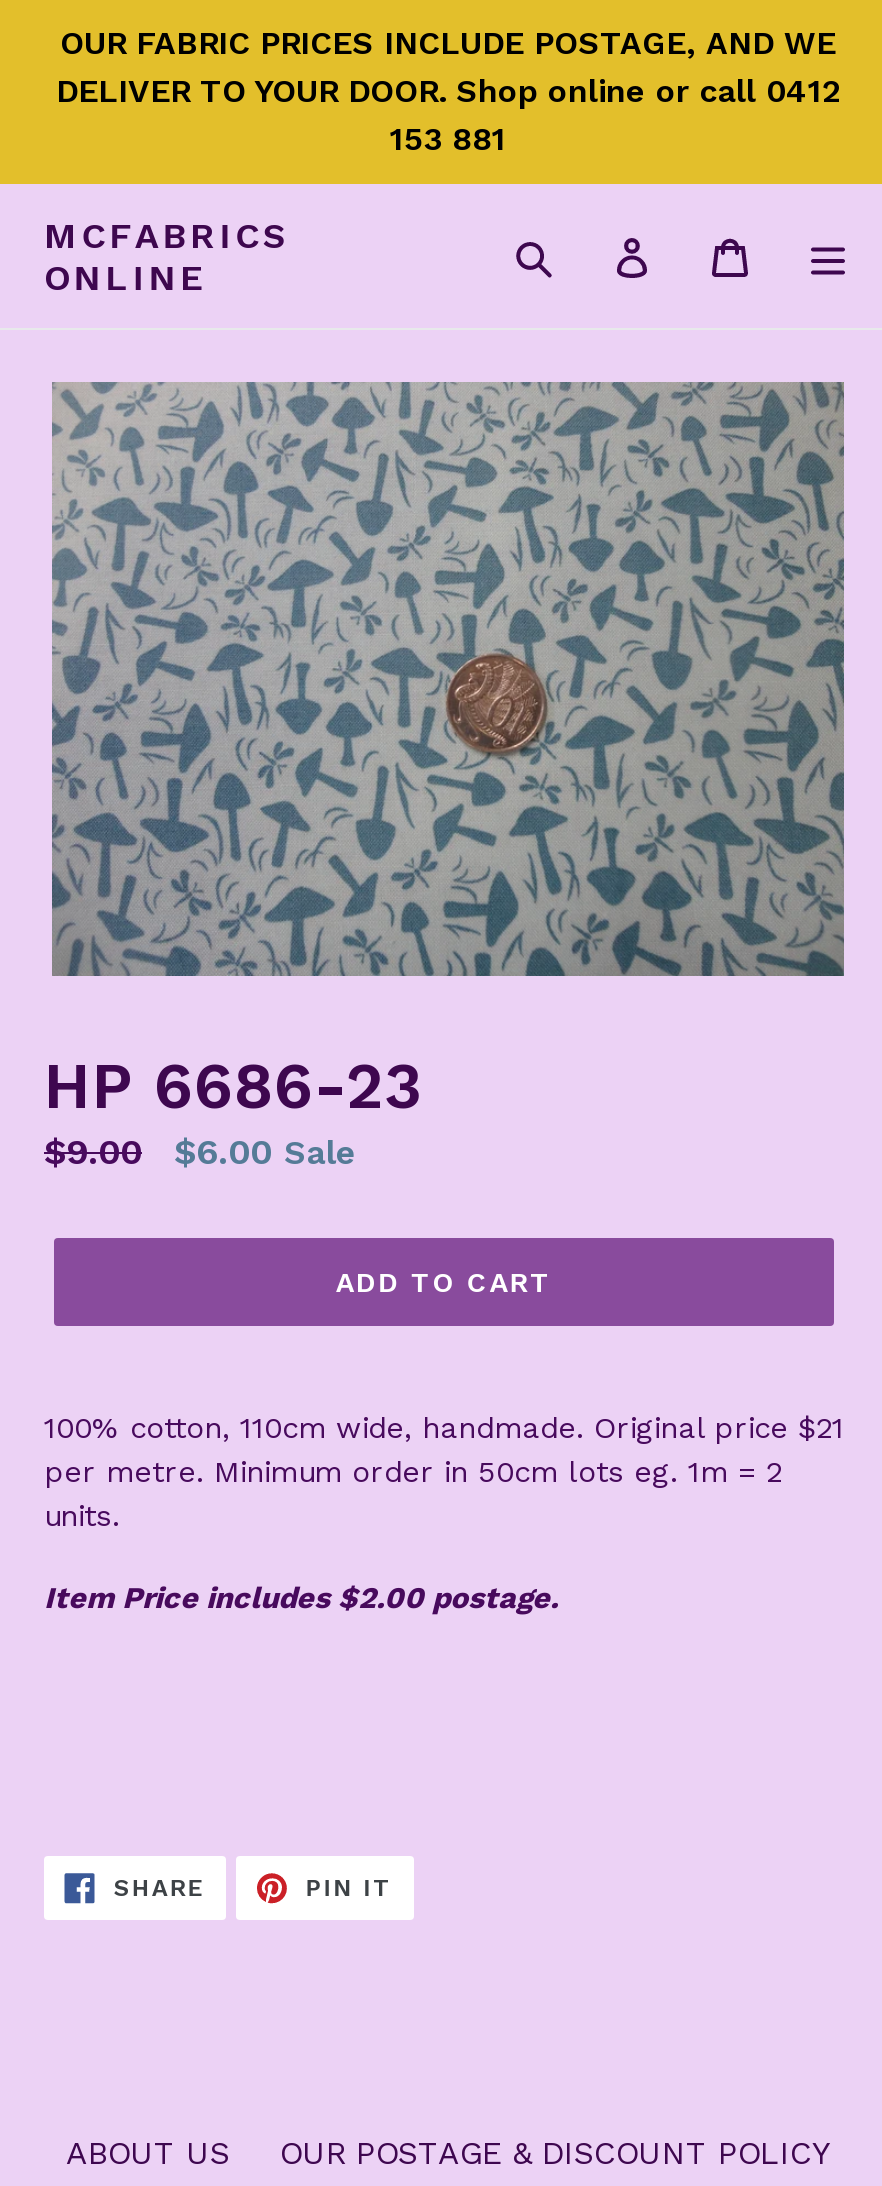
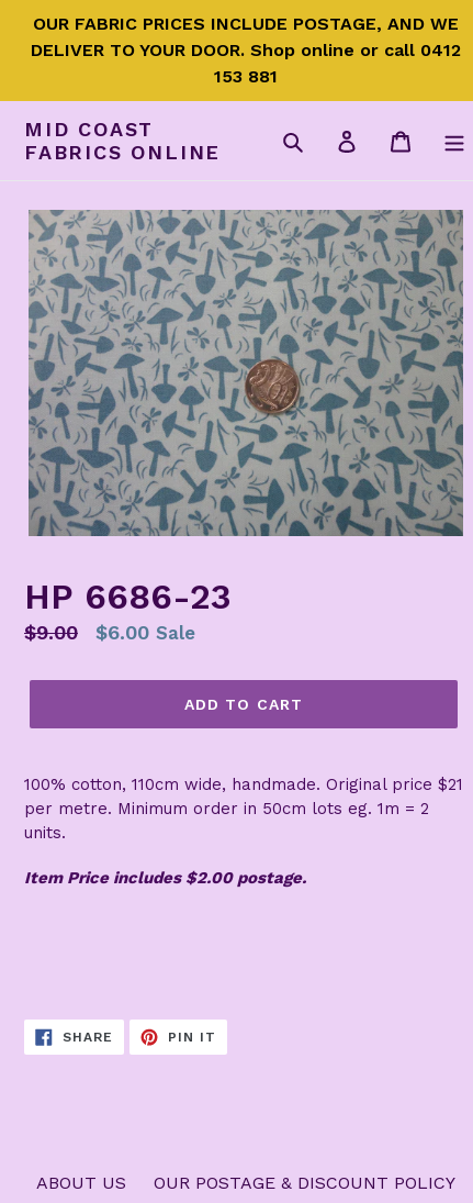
[44,214,288,298] MCFABRICS | ONLINE -> [24,118,221,164] MID COAST | FABRICS ONLINE

